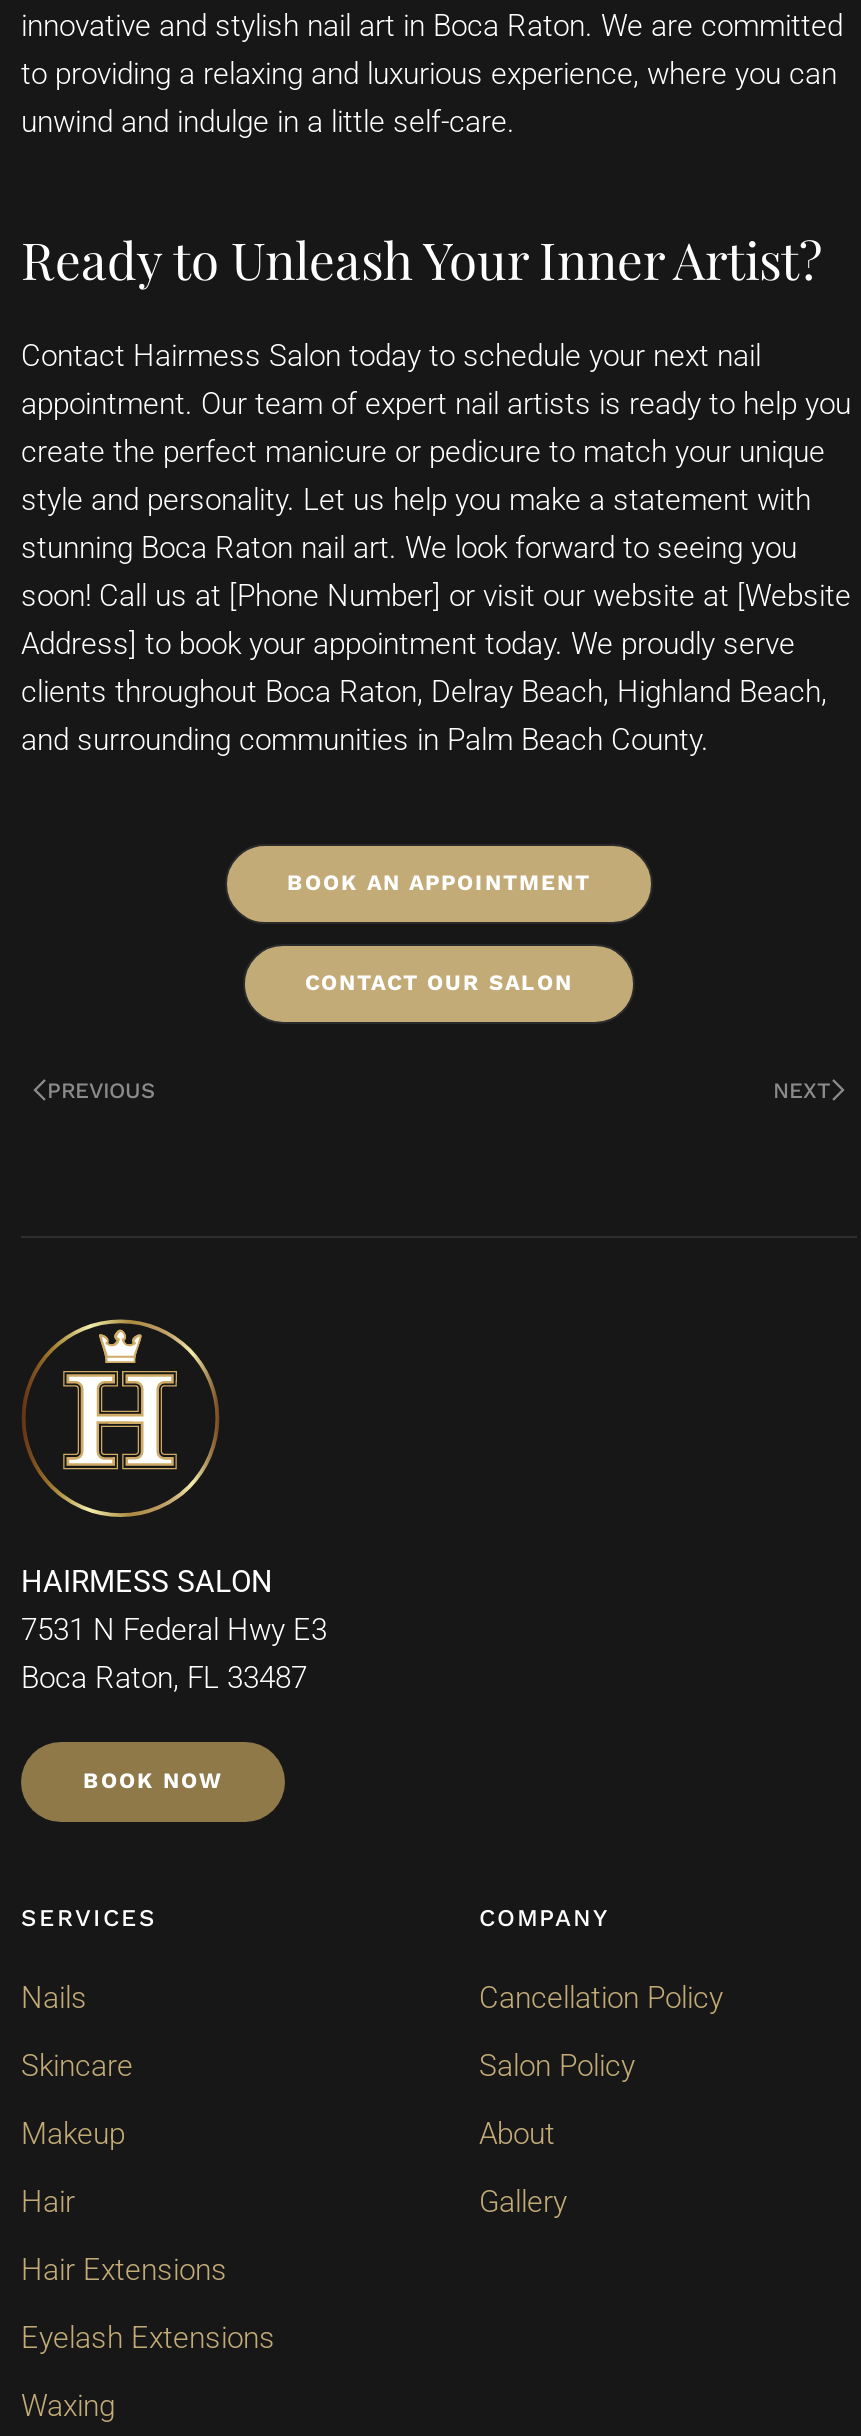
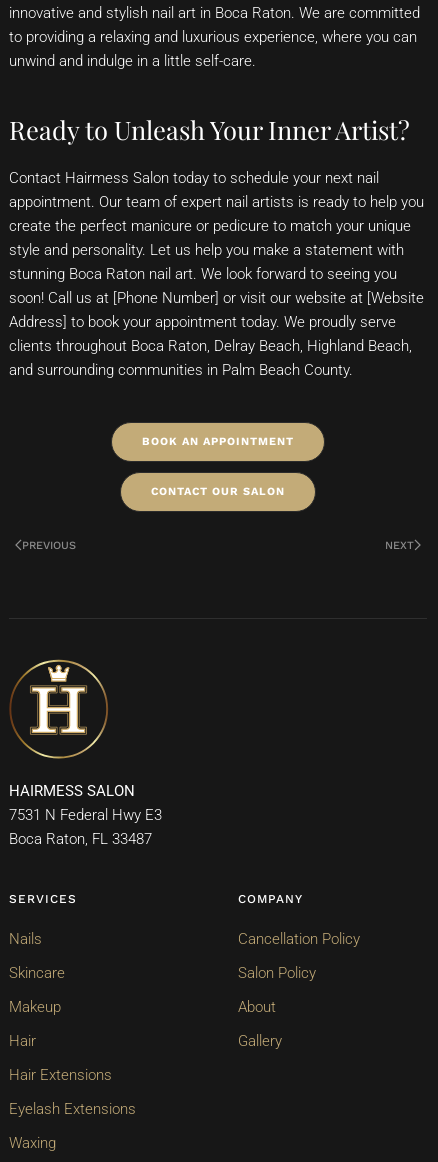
[83,1769,223,1795] BOOK NOW -> none

